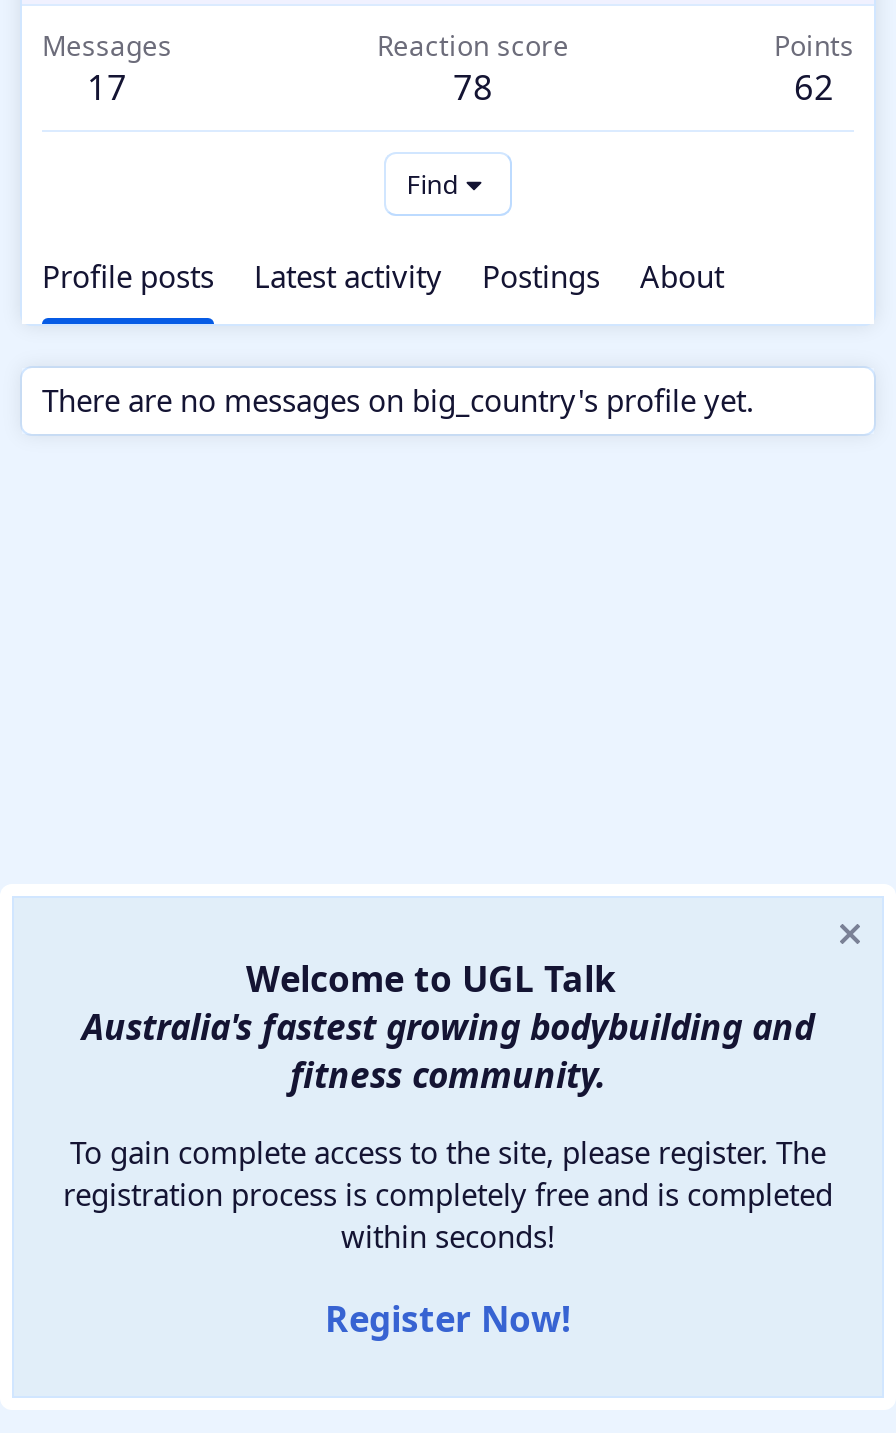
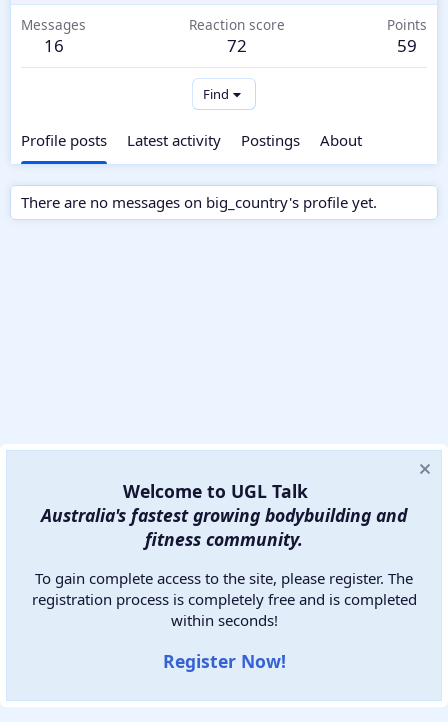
[87,65,127,111] 17 -> [43,34,63,57] 16
[453,65,493,111] 78 -> [226,34,246,57] 72
[794,65,834,111] 62 -> [397,34,417,57] 59

